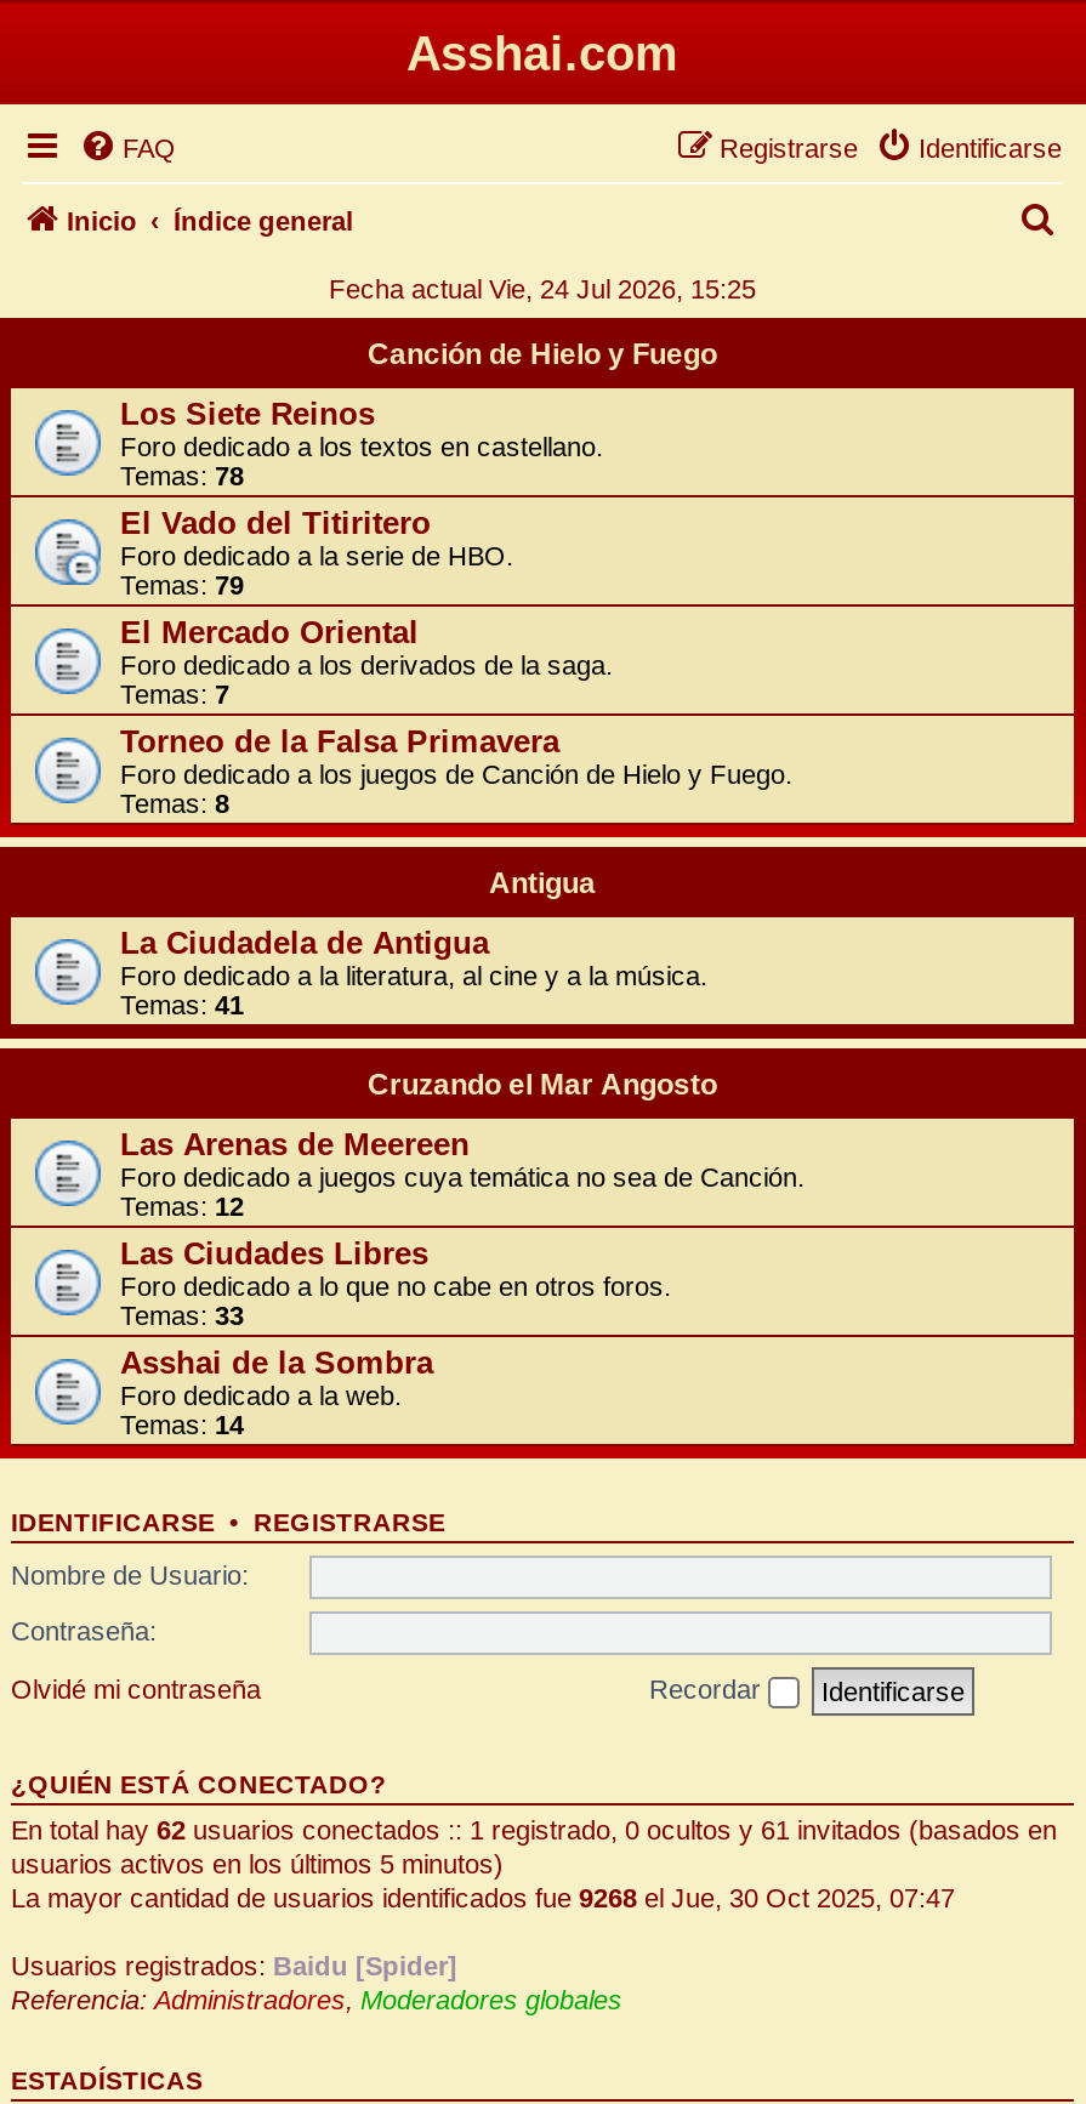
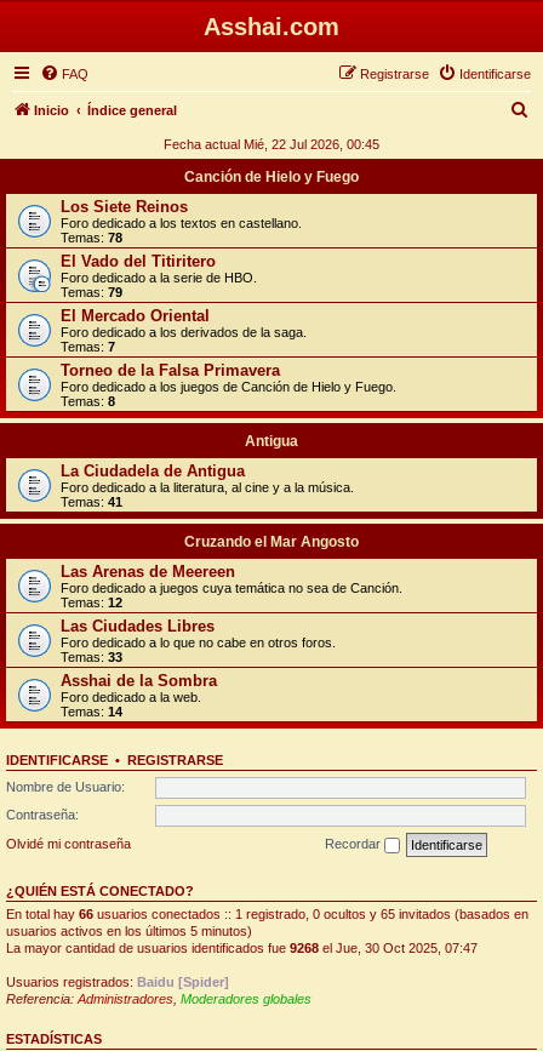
[329,274,756,303] Fecha actual Vie, 24 Jul 2026, 15:25 -> [164,137,379,152] Fecha actual Mié, 22 Jul 2026, 00:45
[11,1814,1057,1843] En total hay 62 usuarios conectados :: 1 registrado, 0 ocultos y 61 invitados (basados en -> [6,906,528,921] En total hay 66 usuarios conectados :: 1 registrado, 0 ocultos y 65 invitados (basados en

